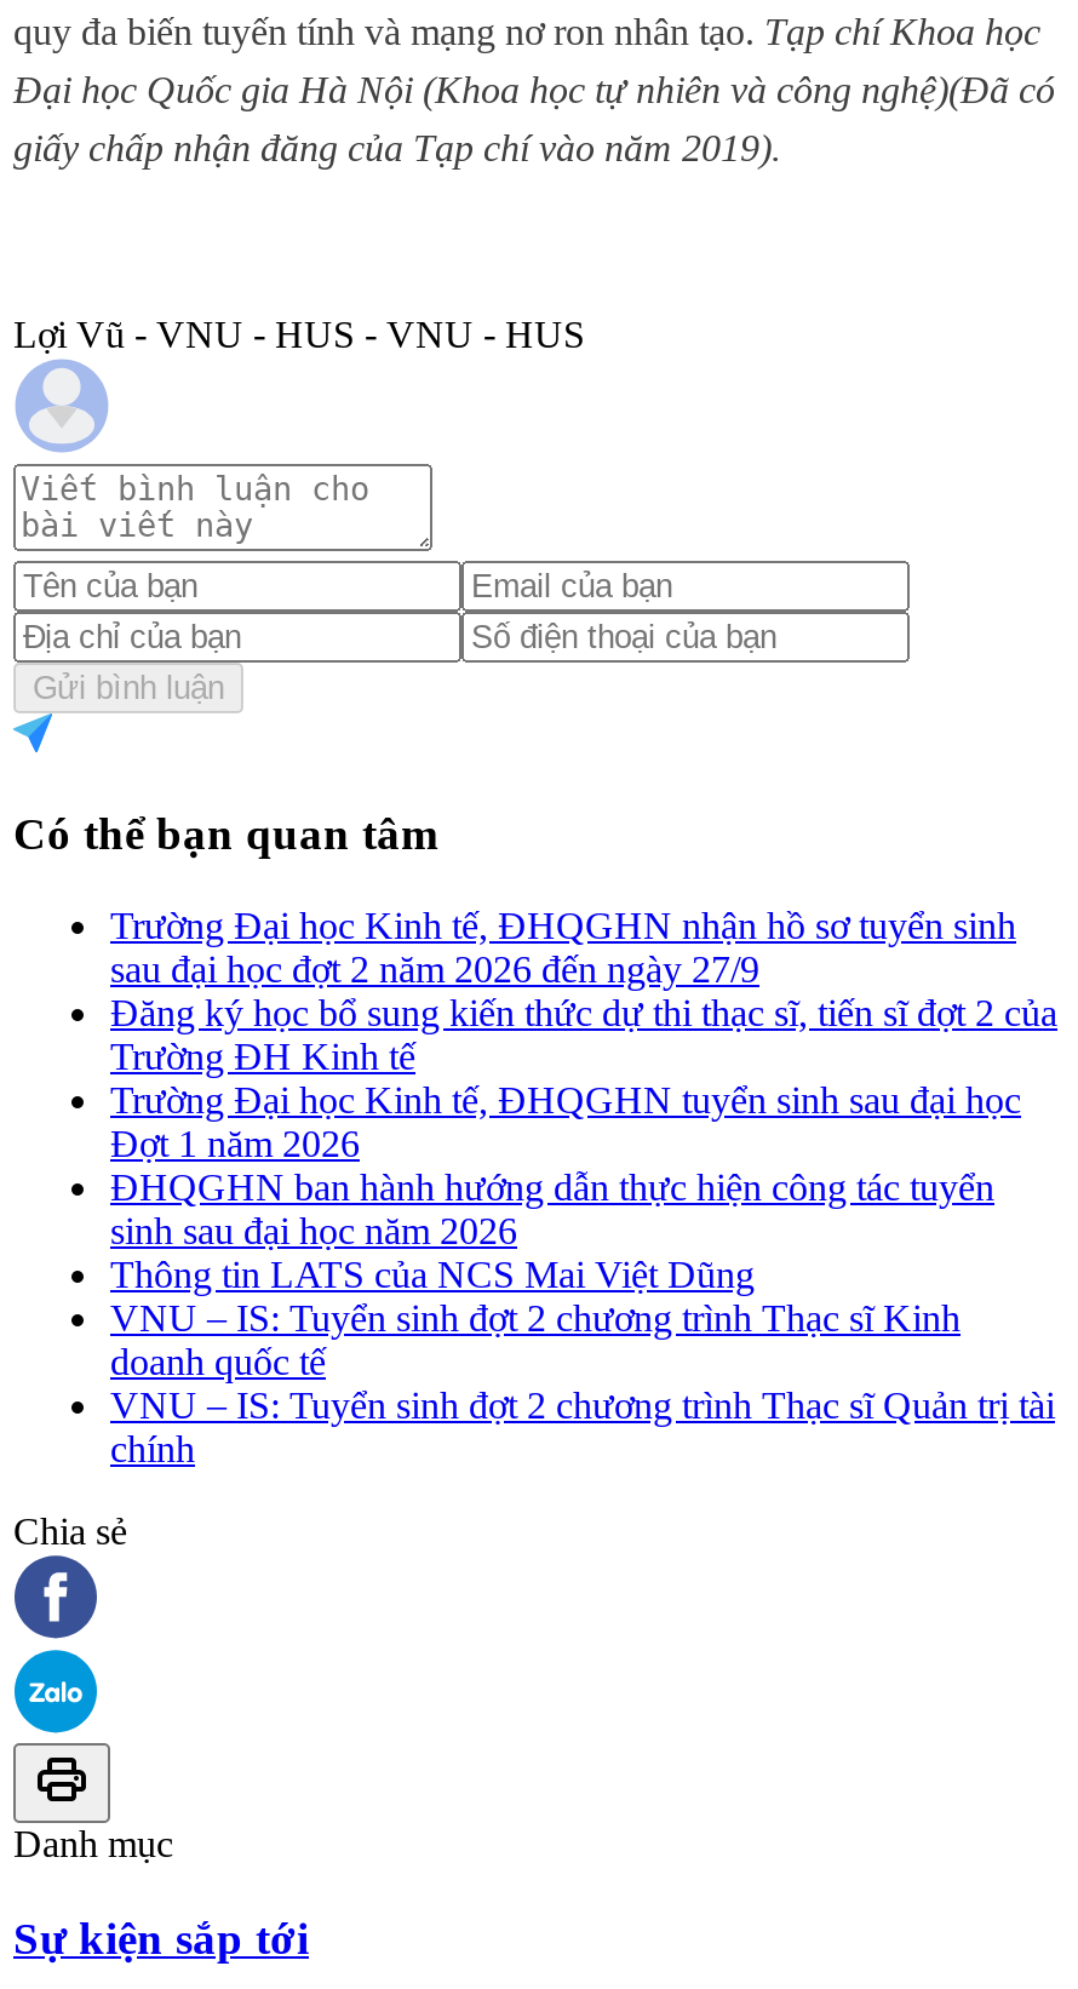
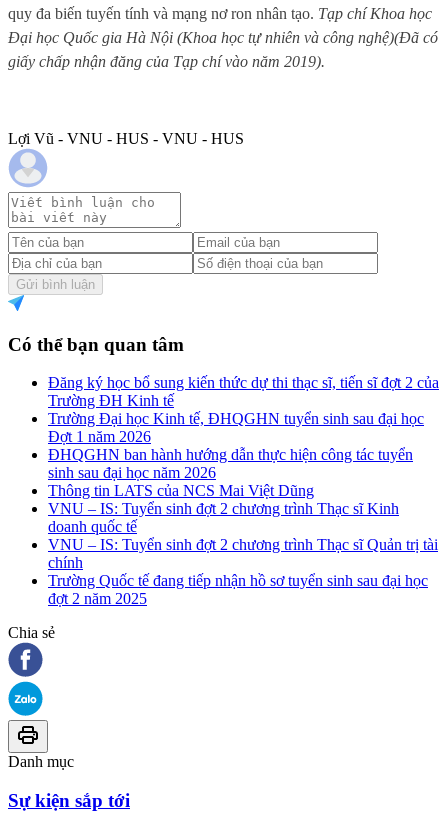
[110,906,1016,991] Trường Đại học Kinh tế, ĐHQGHN nhận hồ sơ tuyển sinh | sau đại học đợt 2 năm 2026 đến ngày 27/9 -> none
moved [110,993,1057,1470] -> [48,374,439,571]: Đăng ký học bổ sung kiến thức dự thi thạc sĩ, tiến sĩ đợt 2 của | Trường ĐH Kinh tế | Trường Đại học Kinh tế, ĐHQGHN tuyển sinh sau đại học | ... | VNU – IS: Tuyển sinh đợt 2 chương trình Thạc sĩ Quản trị tài | chính
none -> [48,572,428,607] Trường Quốc tế đang tiếp nhận hồ sơ tuyển sinh sau đại học | đợt 2 năm 2025

